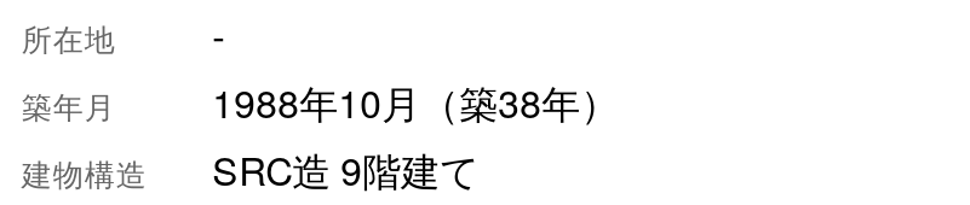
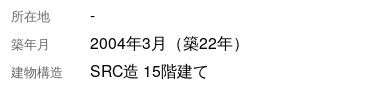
[212,75,619,128] 1988年10月（築38年） -> [90,31,249,53] 2004年3月（築22年）
[21,142,479,195] 建物構造 SRC造 9階建て -> [11,59,209,81] 建物構造 SRC造 15階建て

